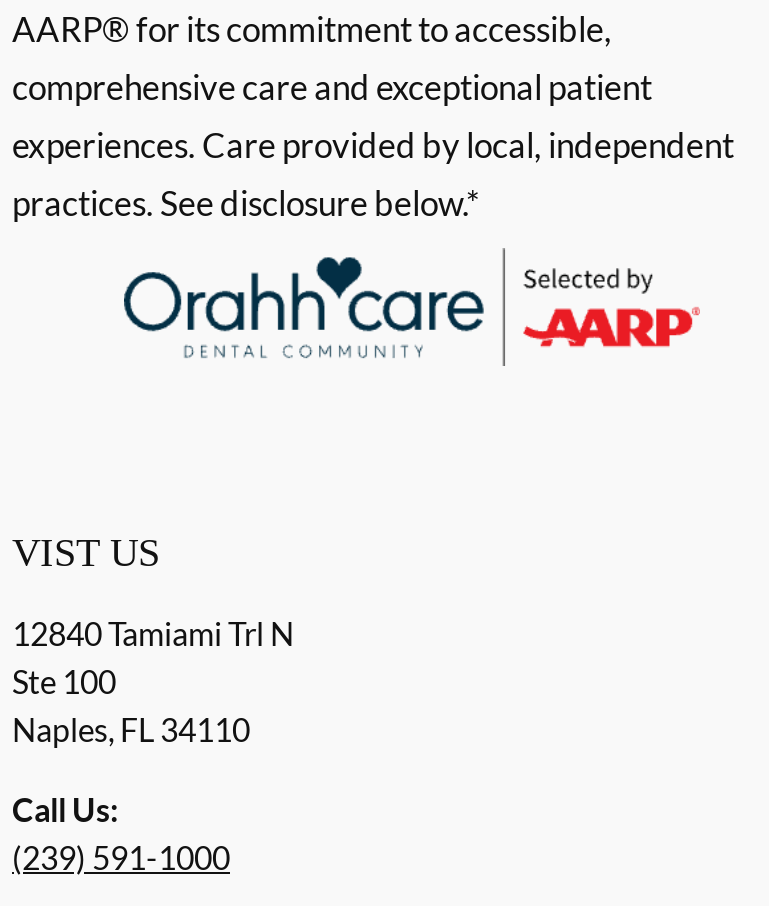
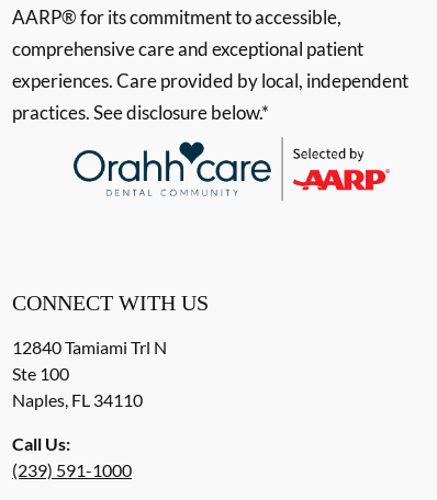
[12,530,160,574] VIST US -> [12,291,209,315] CONNECT WITH US

